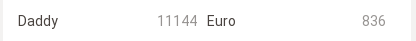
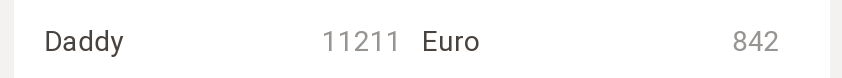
[157,13,236,29] 11144 Euro -> [322,25,480,57] 11211 Euro
[362,13,386,29] 836 -> [732,25,780,57] 842

